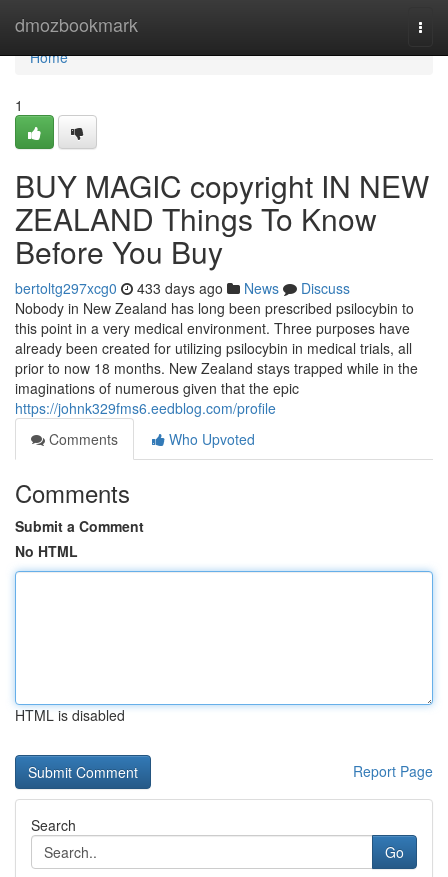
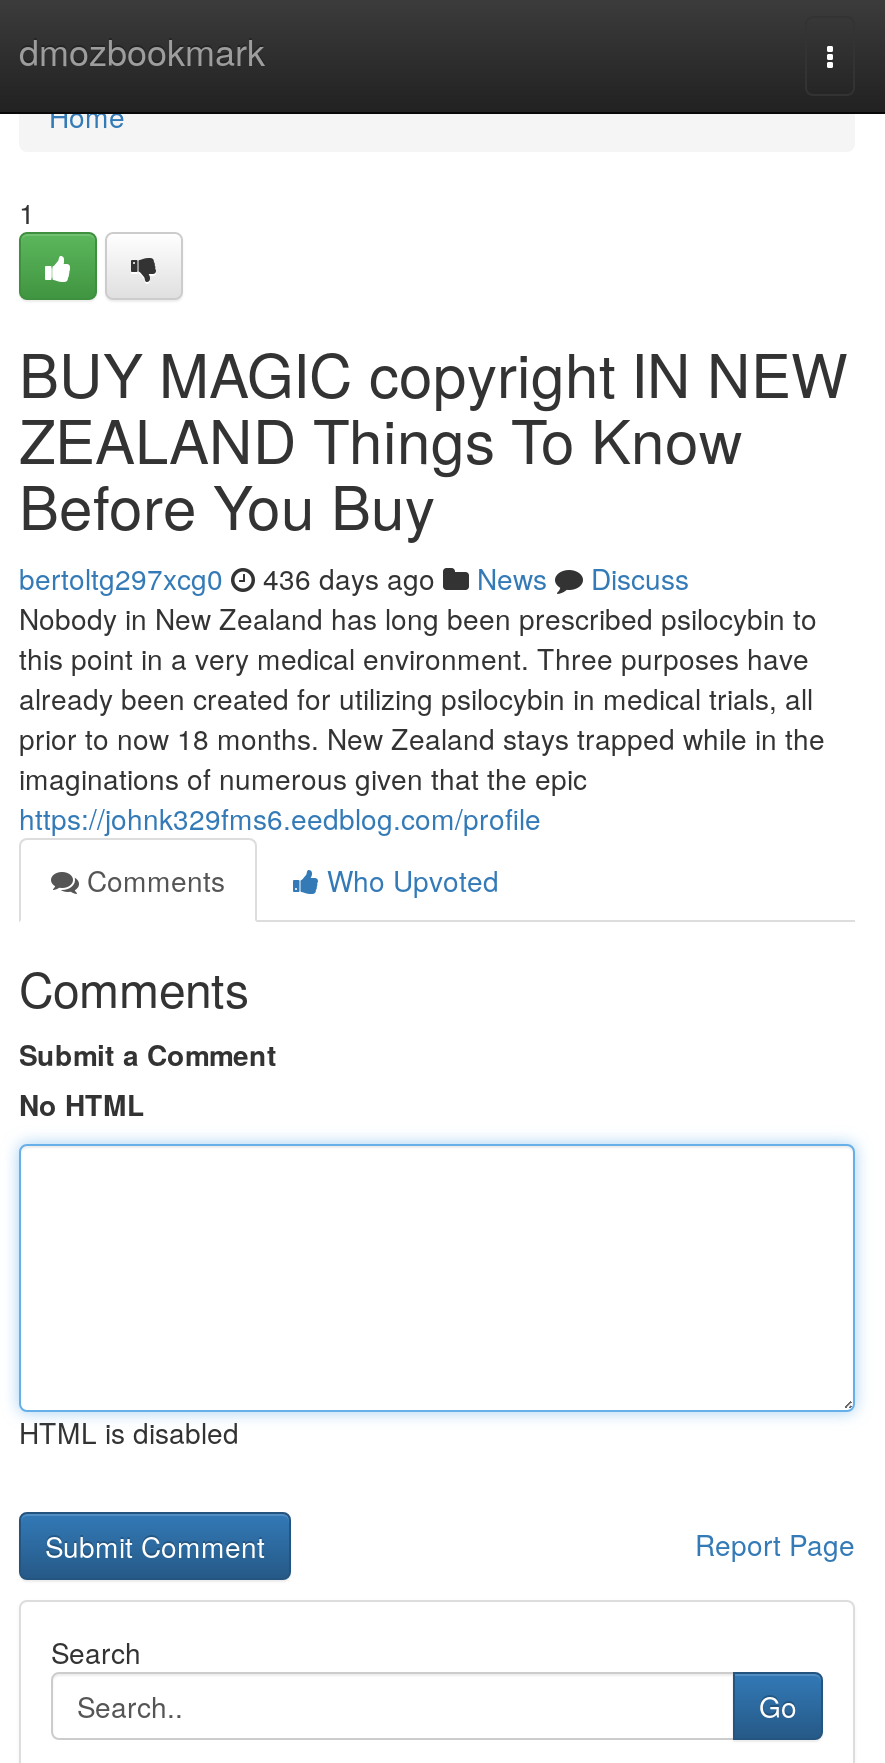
[15,278,350,298] bertoltg297xcg0 433 days ago News Discuss -> [19,558,689,598] bertoltg297xcg0 436 days ago News Discuss

